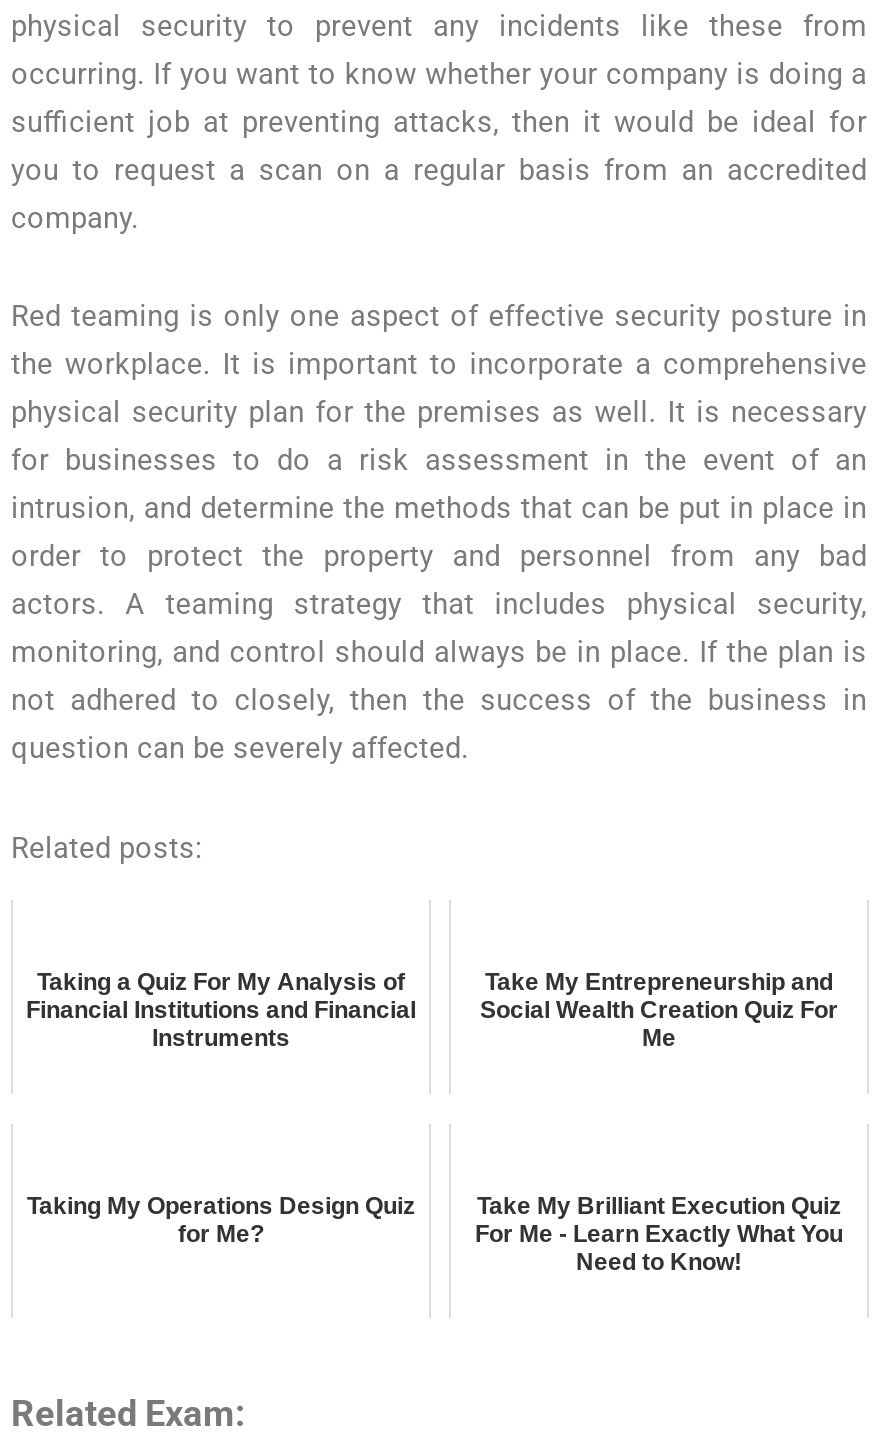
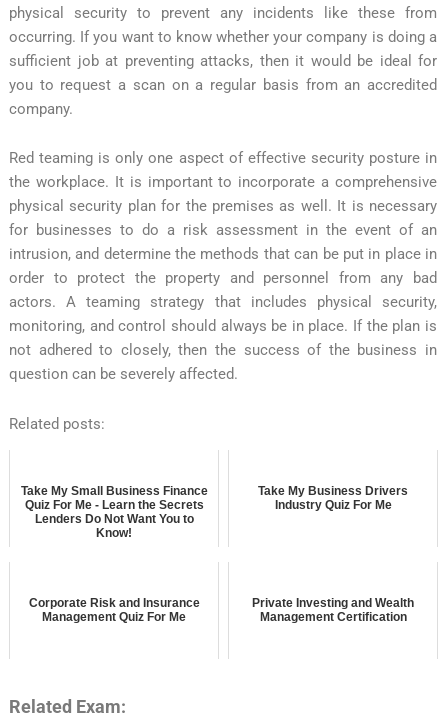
[26,968,416,1052] Taking a Quiz For My Analysis of | Financial Institutions and Financial | Instruments -> [20,484,207,540] Take My Small Business Finance | Quiz For Me - Learn the Secrets | Lenders Do Not Want You to | Know!
[480,968,838,1052] Take My Entrepreneurship and | Social Wealth Creation Quiz For | Me -> [258,484,408,512] Take My Business Drivers | Industry Quiz For Me
[27,1192,415,1248] Taking My Operations Design Quiz | for Me? -> [28,596,199,624] Corporate Risk and Insurance | Management Quiz For Me
[475,1192,843,1276] Take My Brilliant Execution Quiz | For Me - Learn Exactly What You | Need to Know! -> [252,596,414,624] Private Investing and Wealth | Management Certification

